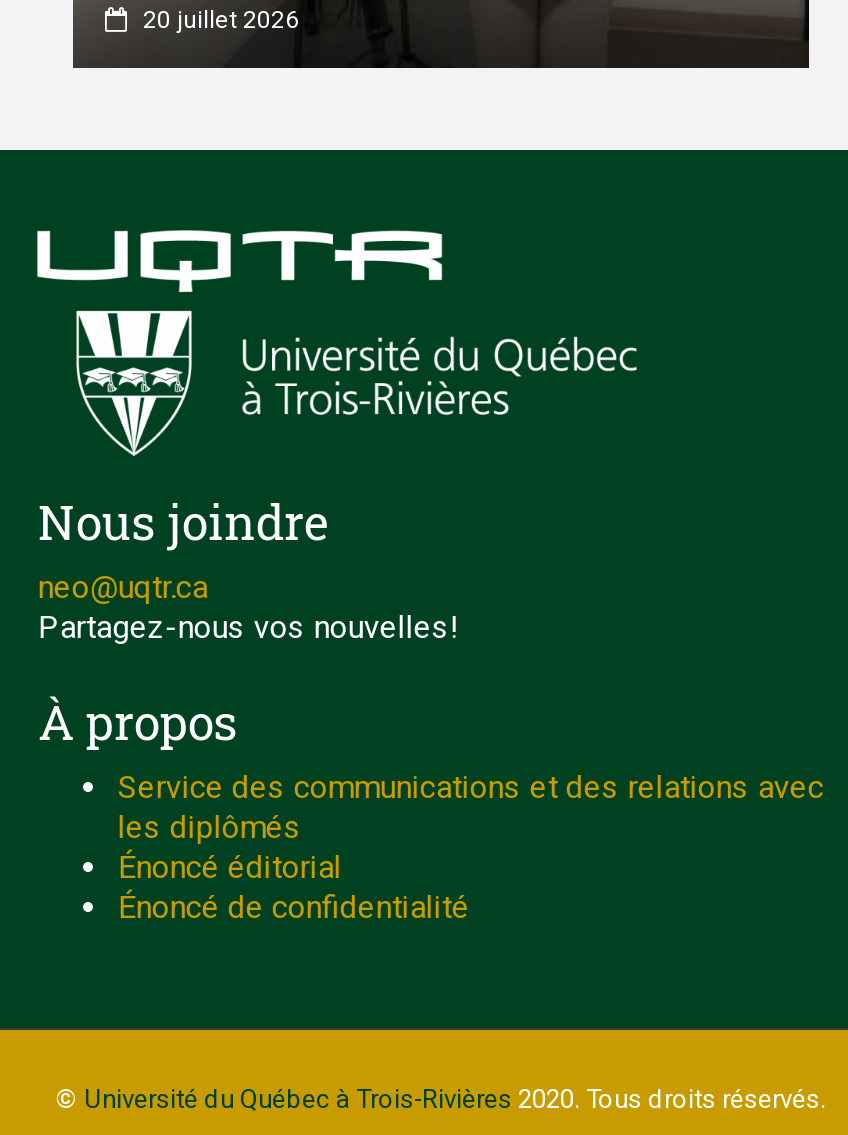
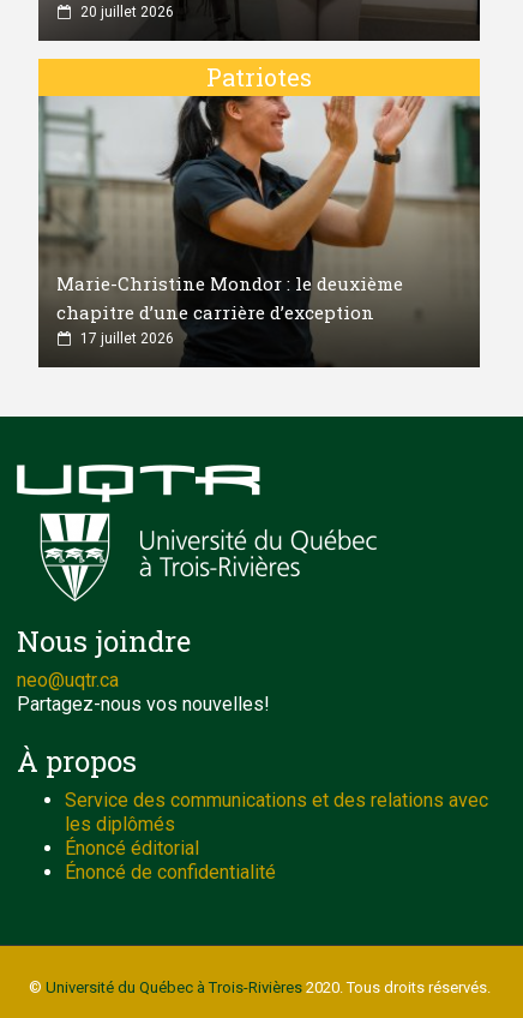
none -> [37,58,481,366] [image] | Patriotes
none -> [56,272,403,348] Marie-Christine Mondor : le deuxième | chapitre d’une carrière d’exception | 17 juillet 2026

